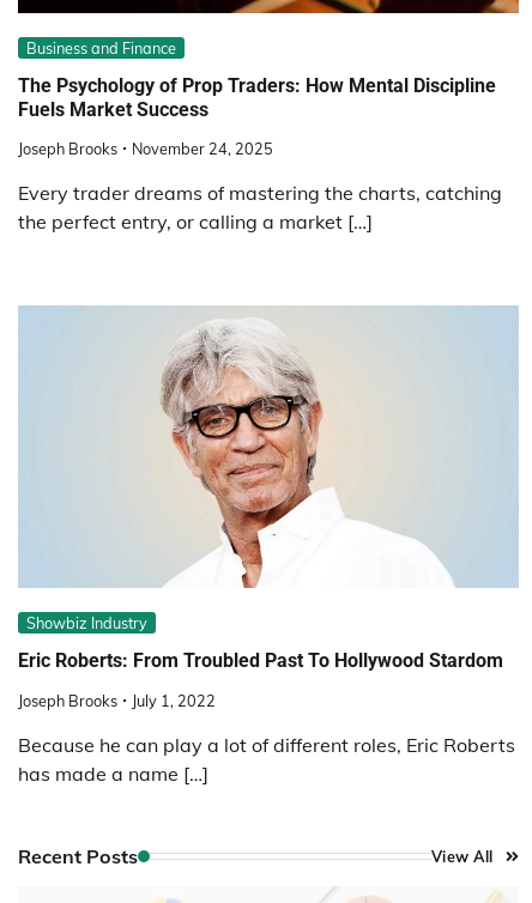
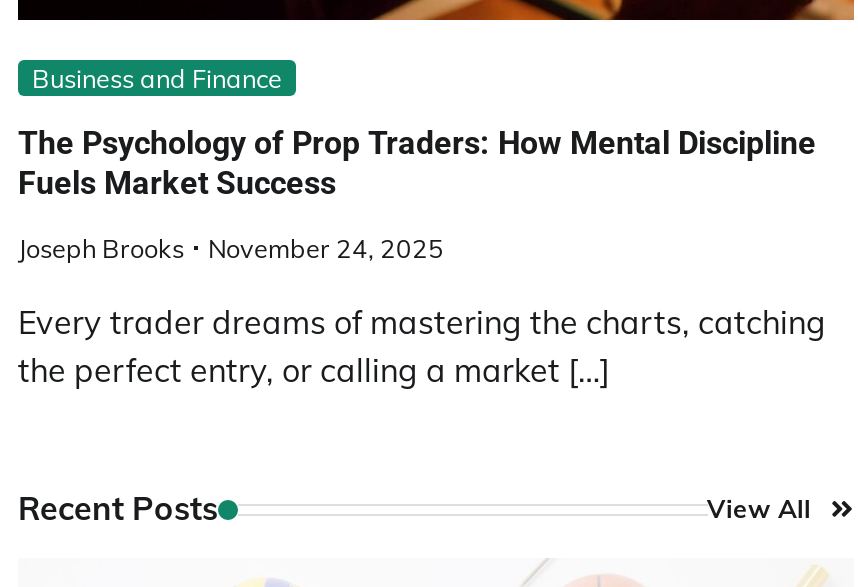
[18,301,519,785] [image] | Showbiz Industry | Eric Roberts: From Troubled Past To Hollywood Stardom | Joseph Brooks | July 1, 2022 | Because he can play a lot of different roles, Eric Roberts | has made a name […] -> none

